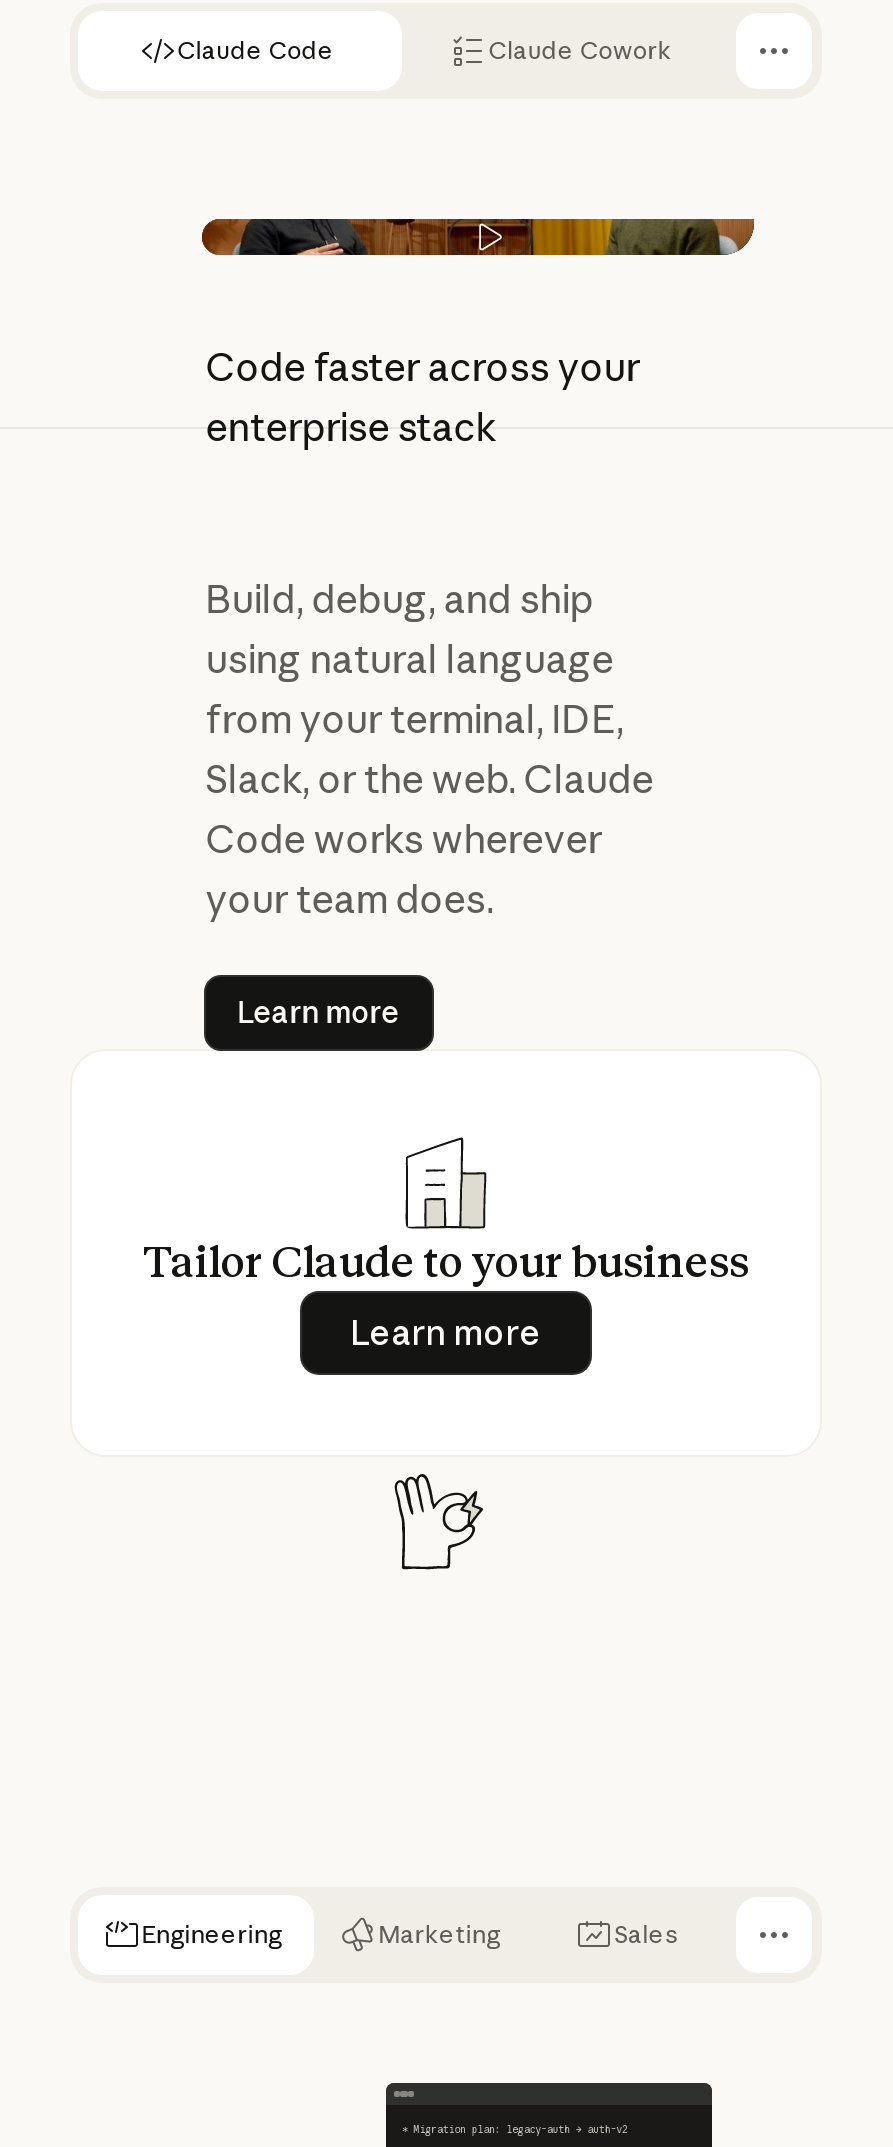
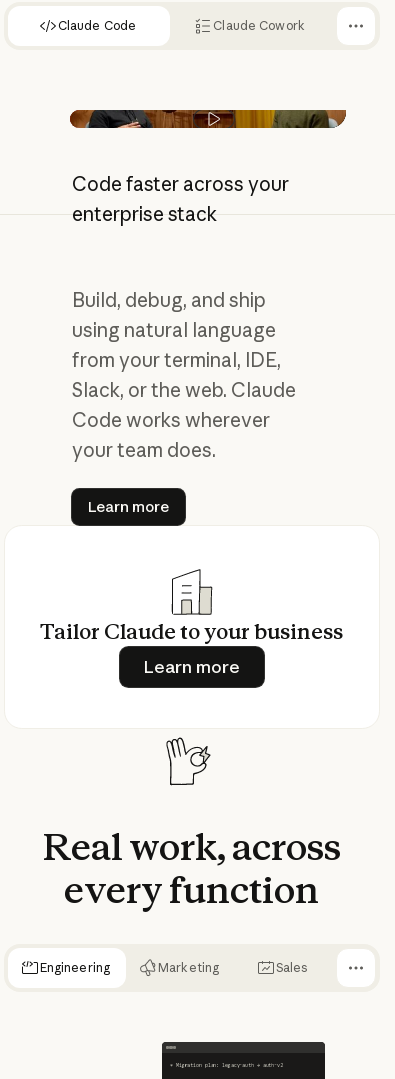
none -> [43,824,341,912] Real work, across | every function

